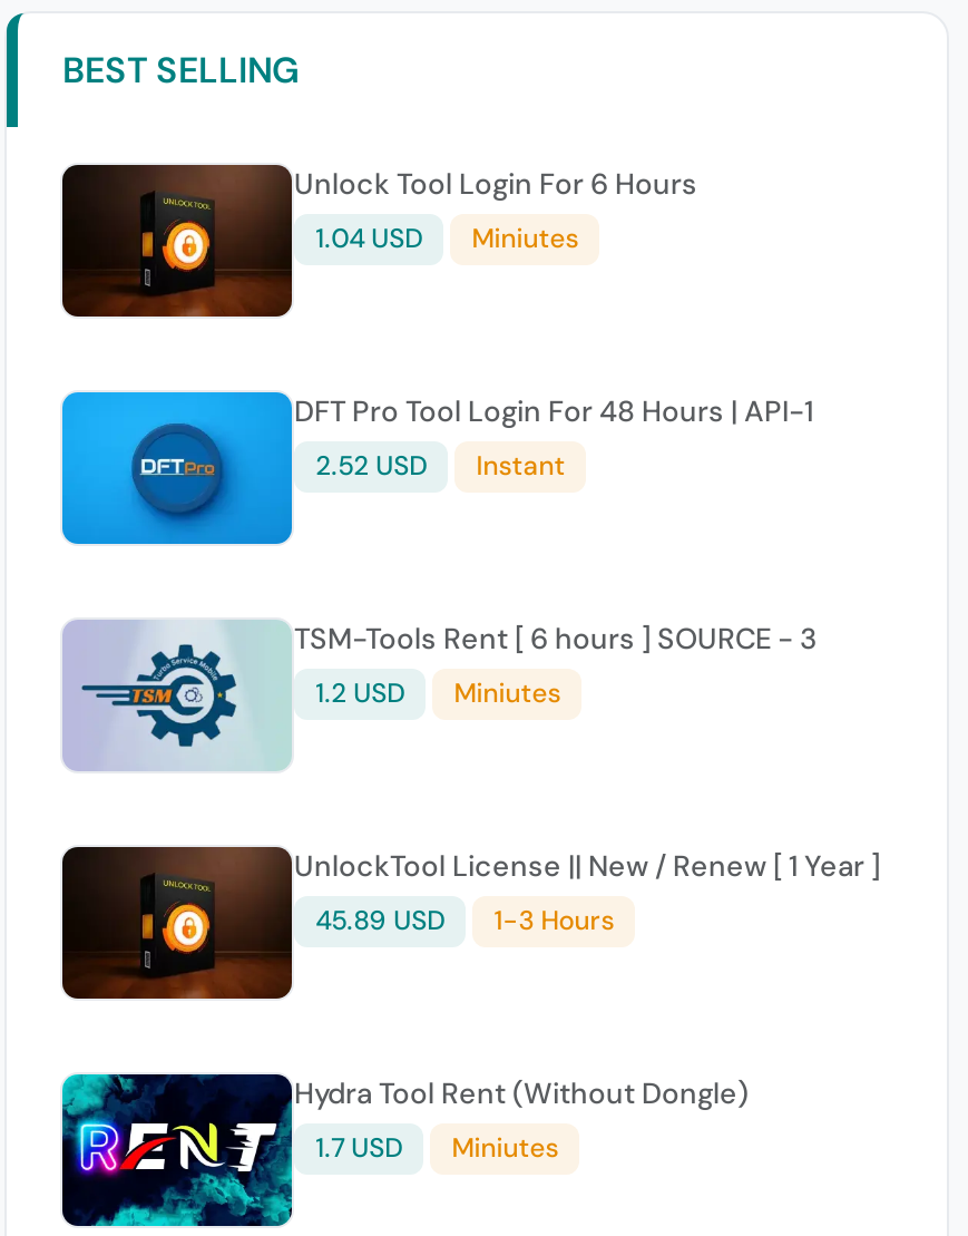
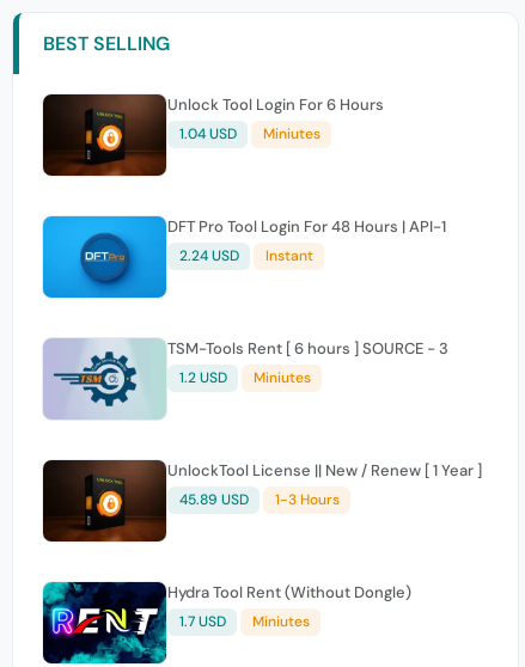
[315,448,565,484] 2.52 USD Instant -> [179,246,313,265] 2.24 USD Instant

